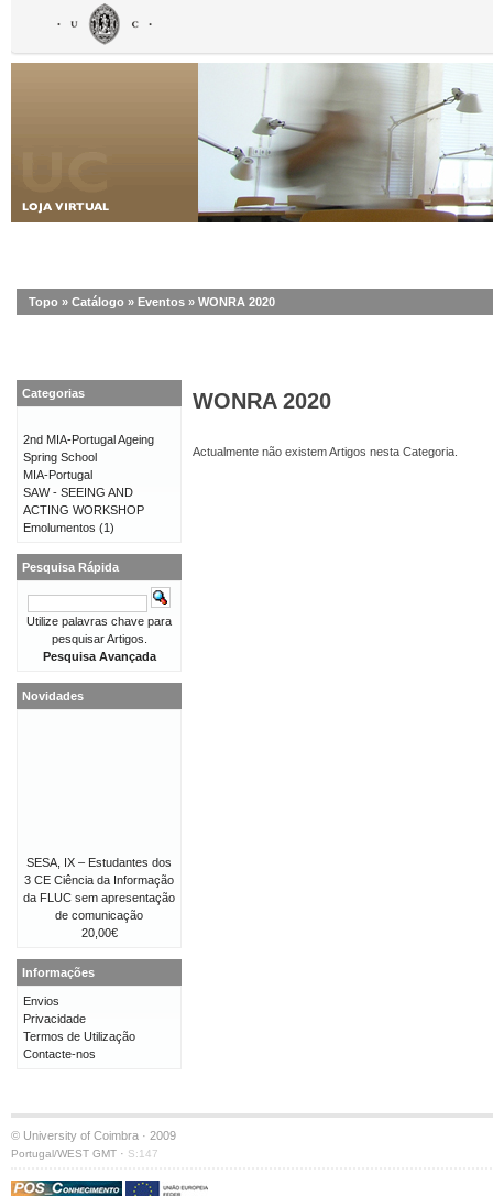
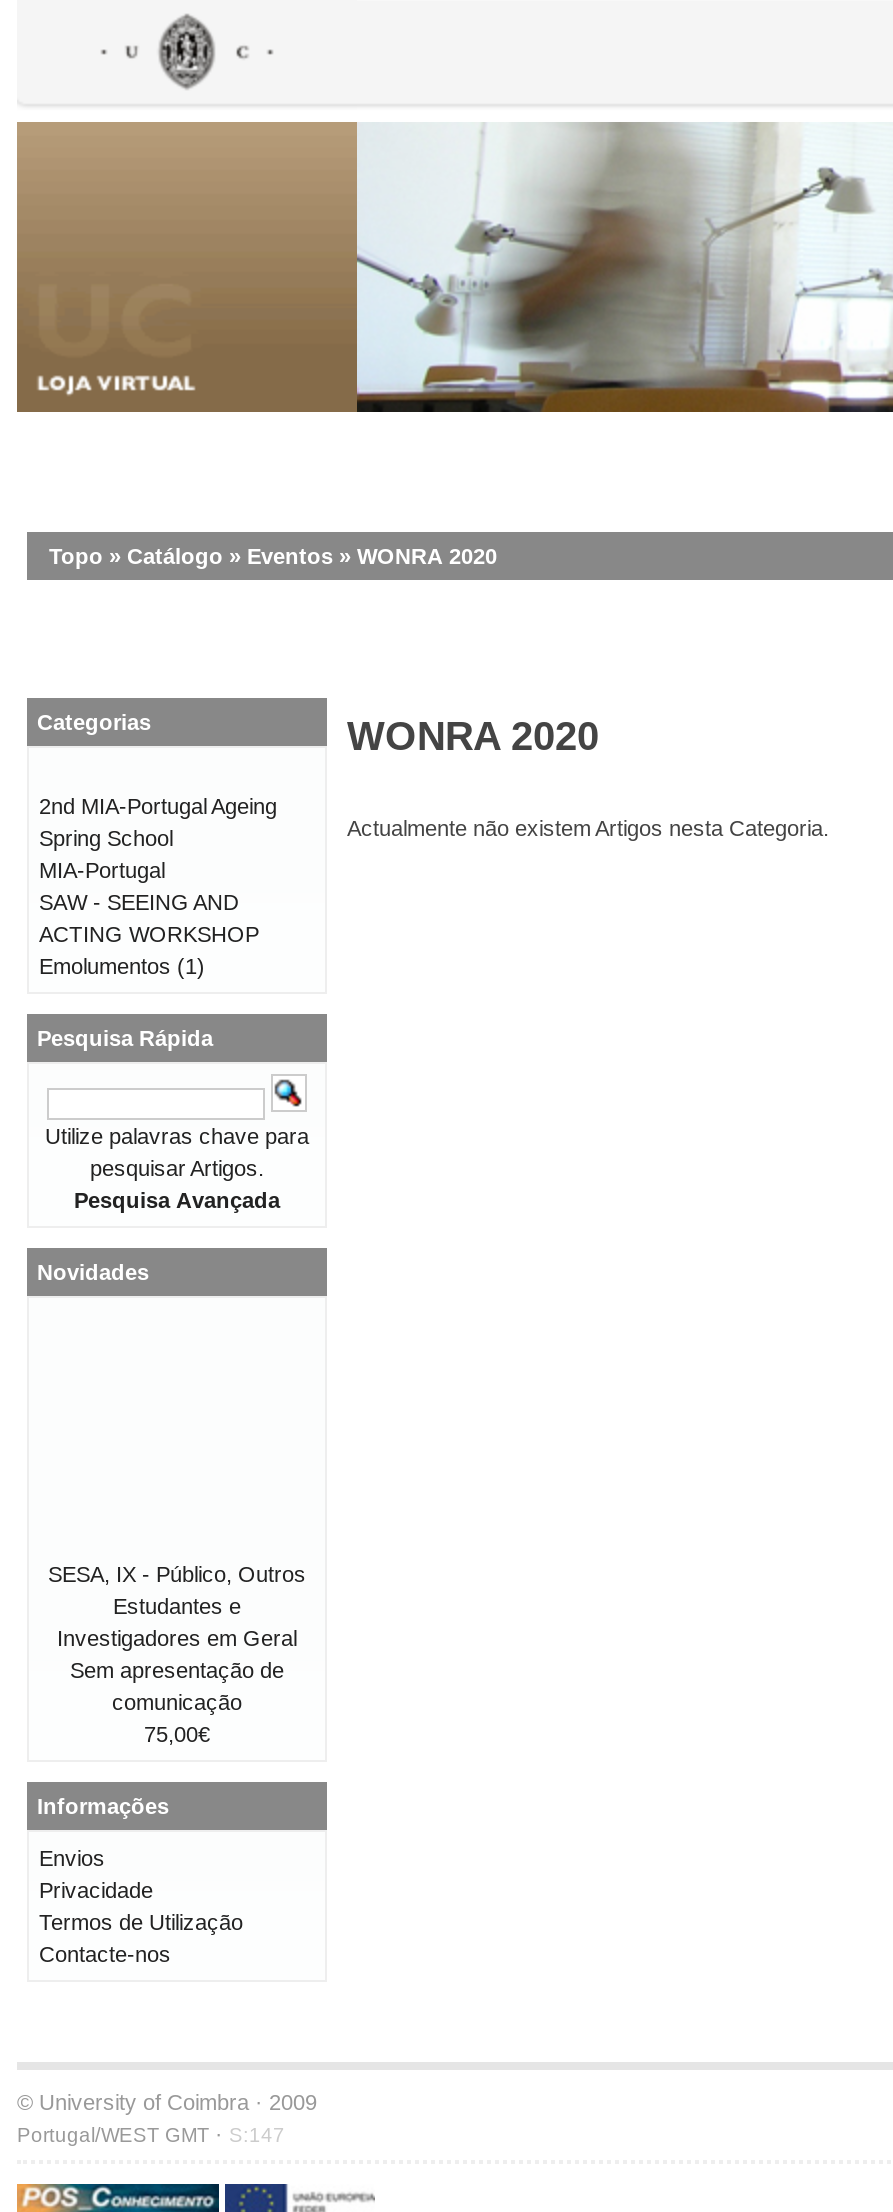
[23,856,175,939] SESA, IX – Estudantes dos | 3 CE Ciência da Informação | da FLUC sem apresentação | de comunicação | 20,00€ -> [48,1562,306,1746] SESA, IX - Público, Outros | Estudantes e | Investigadores em Geral | Sem apresentação de | comunicação | 75,00€

